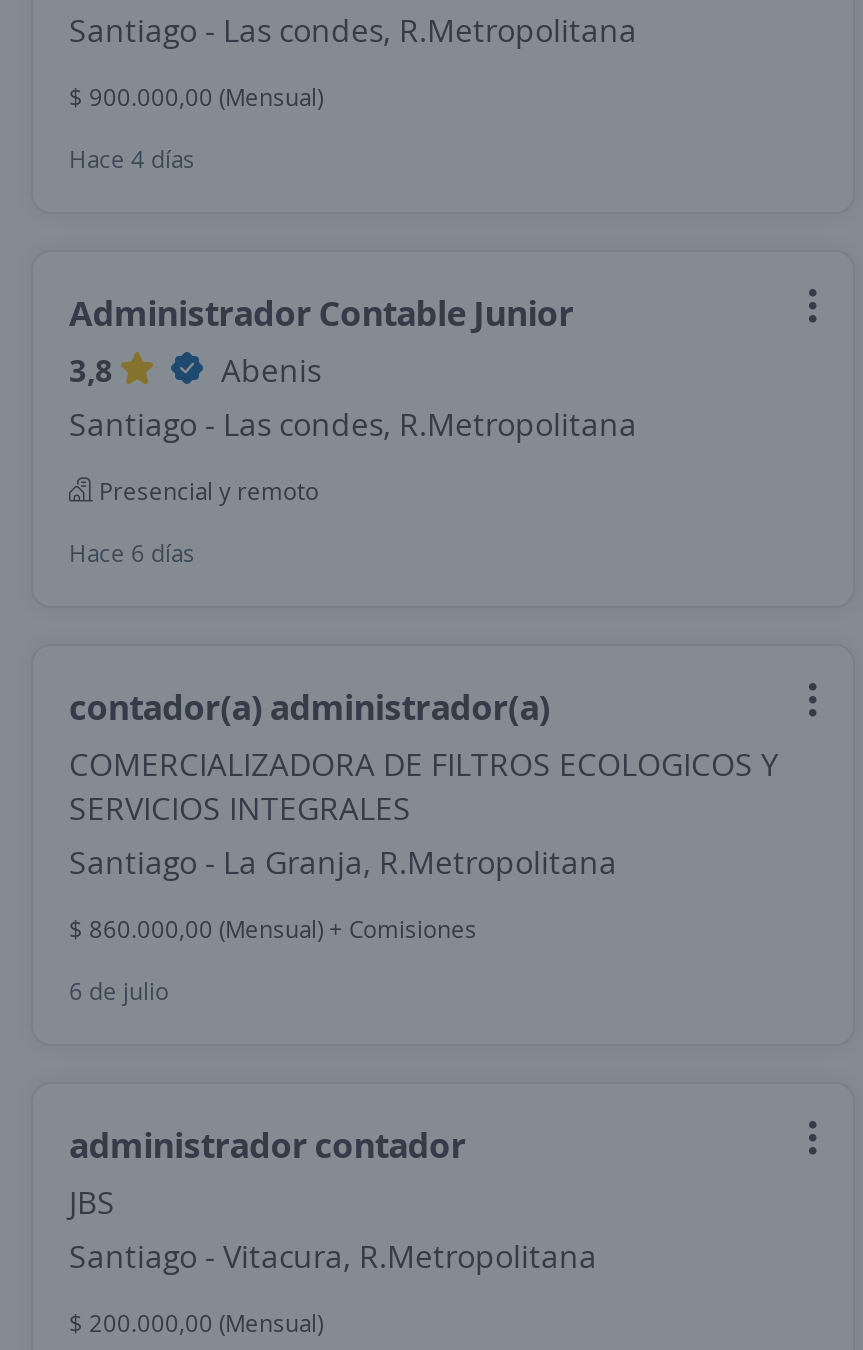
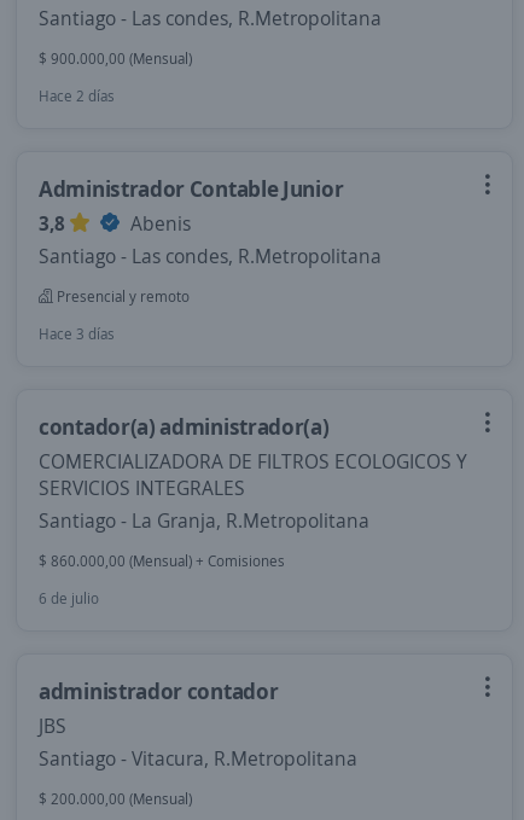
[69,142,195,176] Hace 4 días -> [39,86,115,106] Hace 2 días
[69,536,195,570] Hace 6 días -> [39,324,115,344] Hace 3 días

